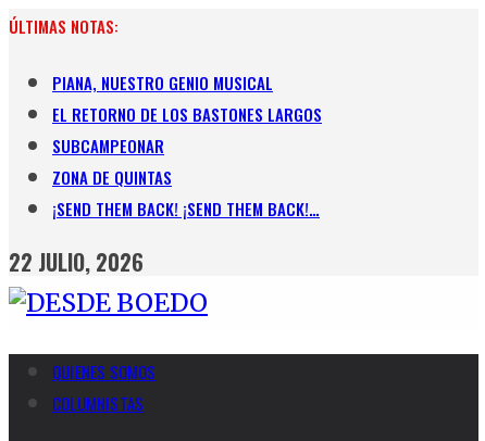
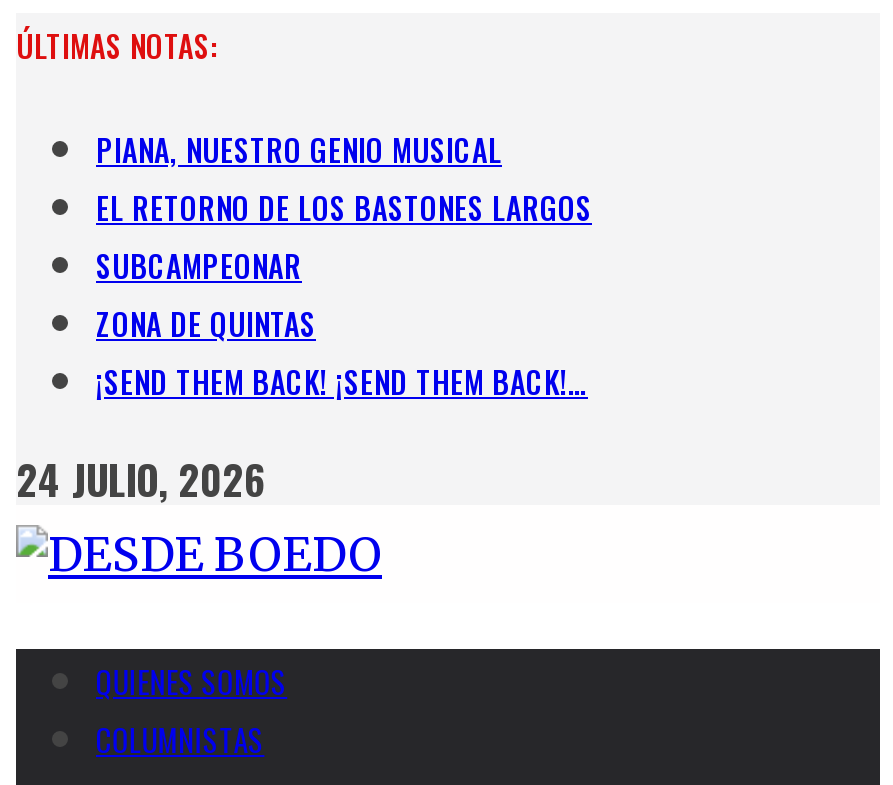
[9,245,144,278] 22 JULIO, 2026 -> [16,449,266,509] 24 JULIO, 2026

